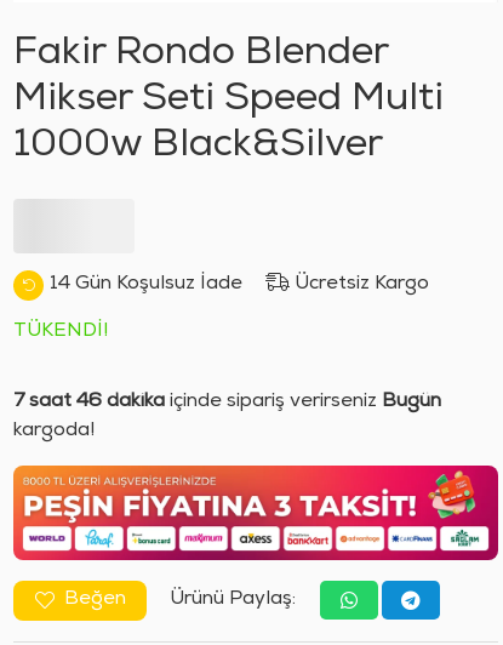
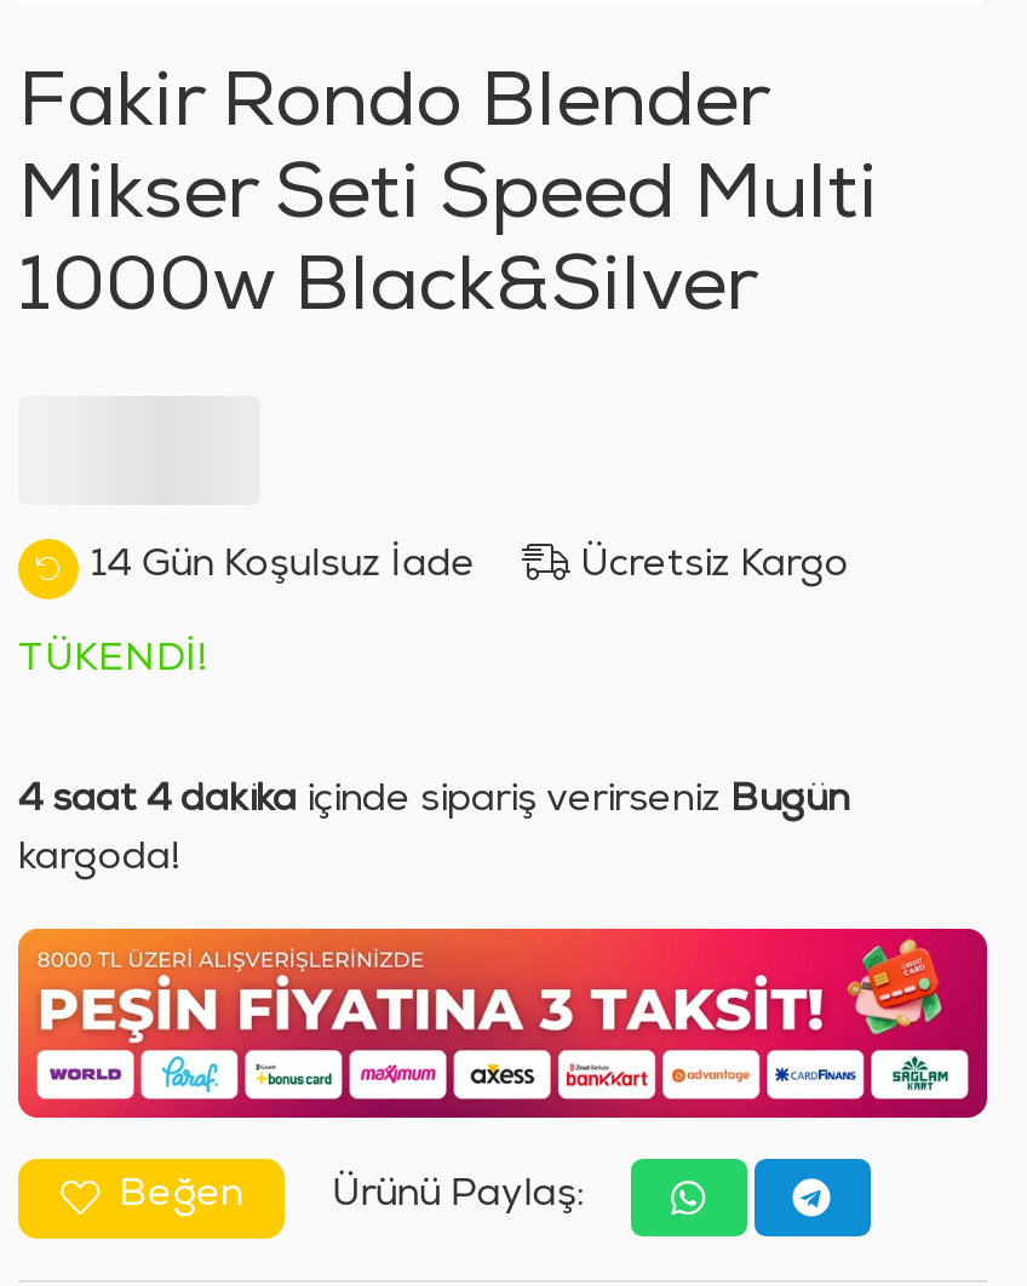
[13,392,441,412] 7 saat 46 dakika içinde sipariş verirseniz Bugün -> [18,782,849,821] 4 saat 4 dakika içinde sipariş verirseniz Bugün

